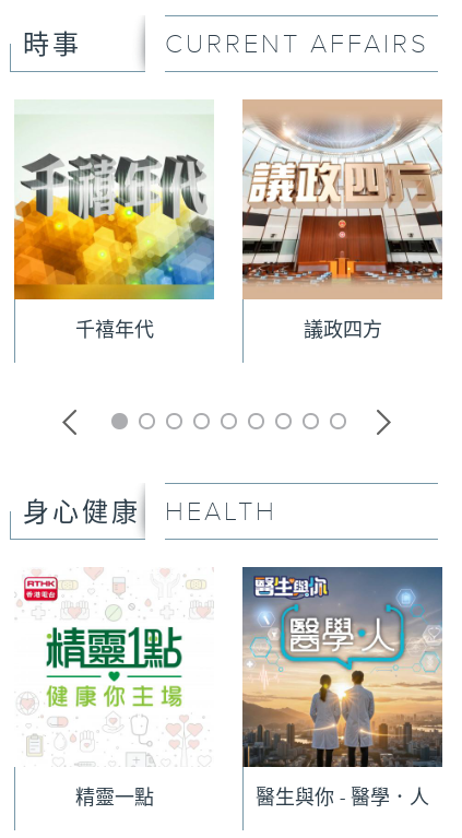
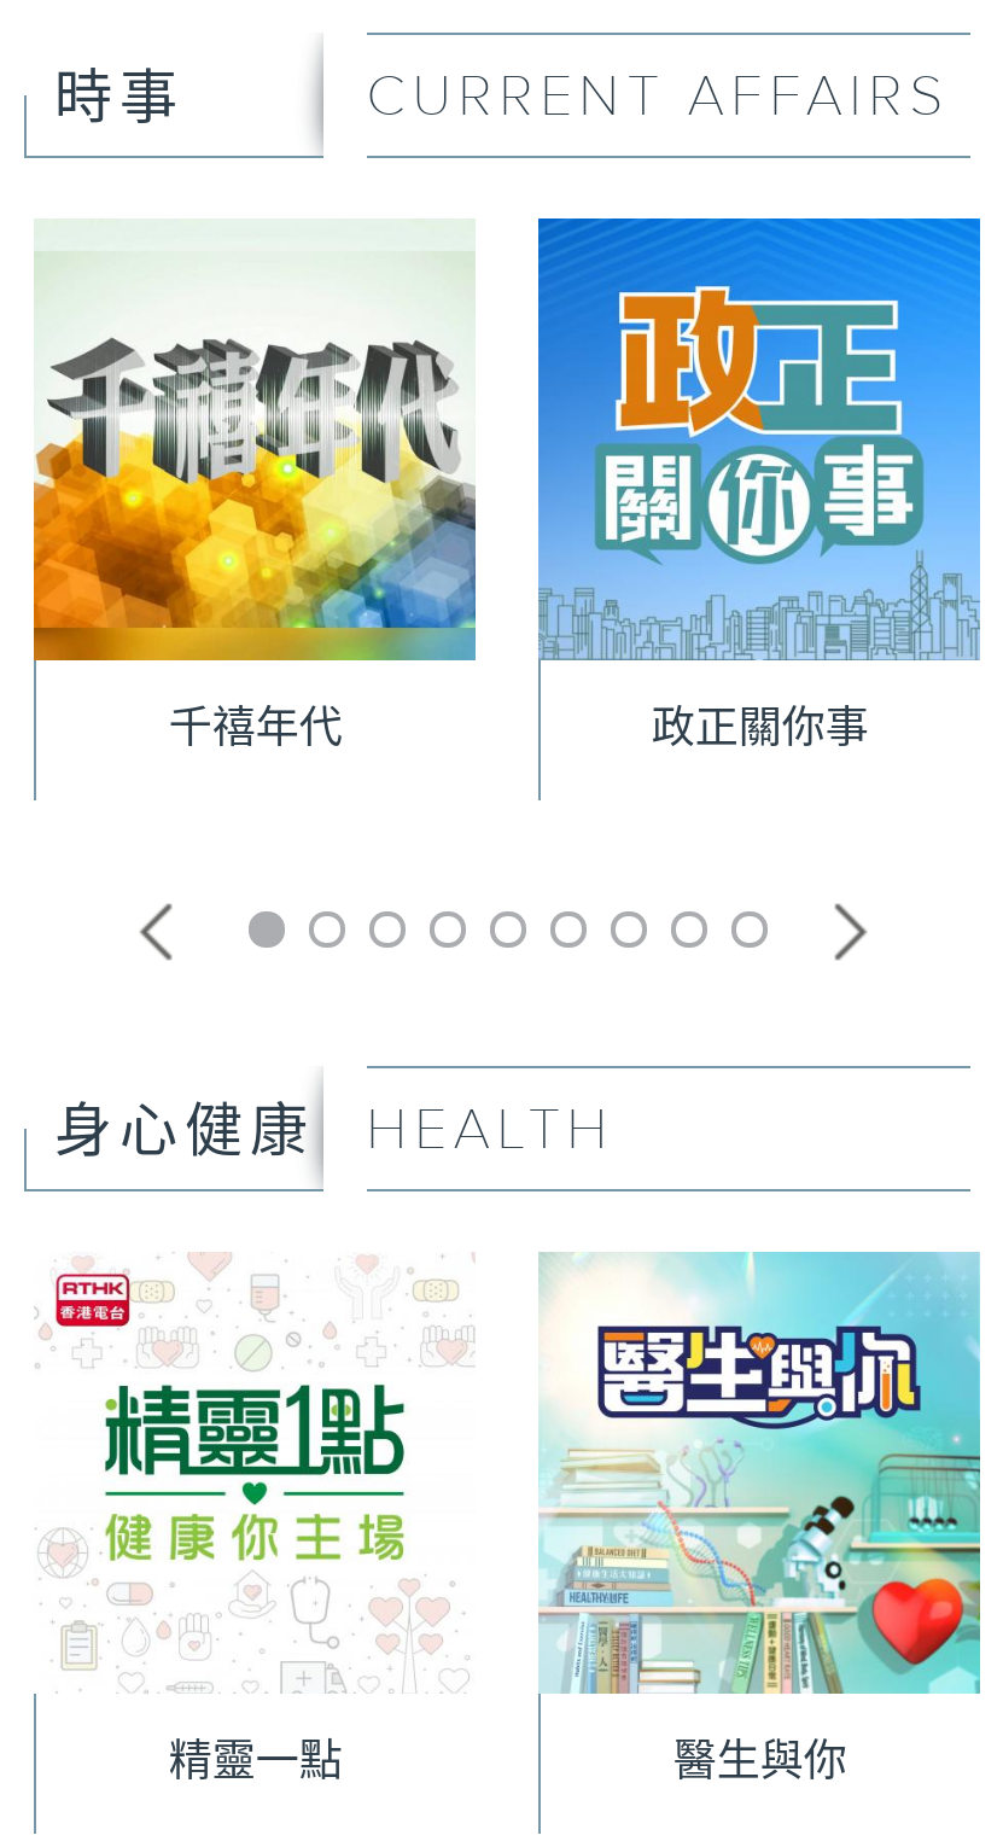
[241,98,443,342] [image] | 議政四方 -> [536,216,982,754] [image] | 政正關你事
[241,566,443,810] [image] | 醫生與你 - 醫學．人 -> [538,1249,982,1788] [image] | 醫生與你

